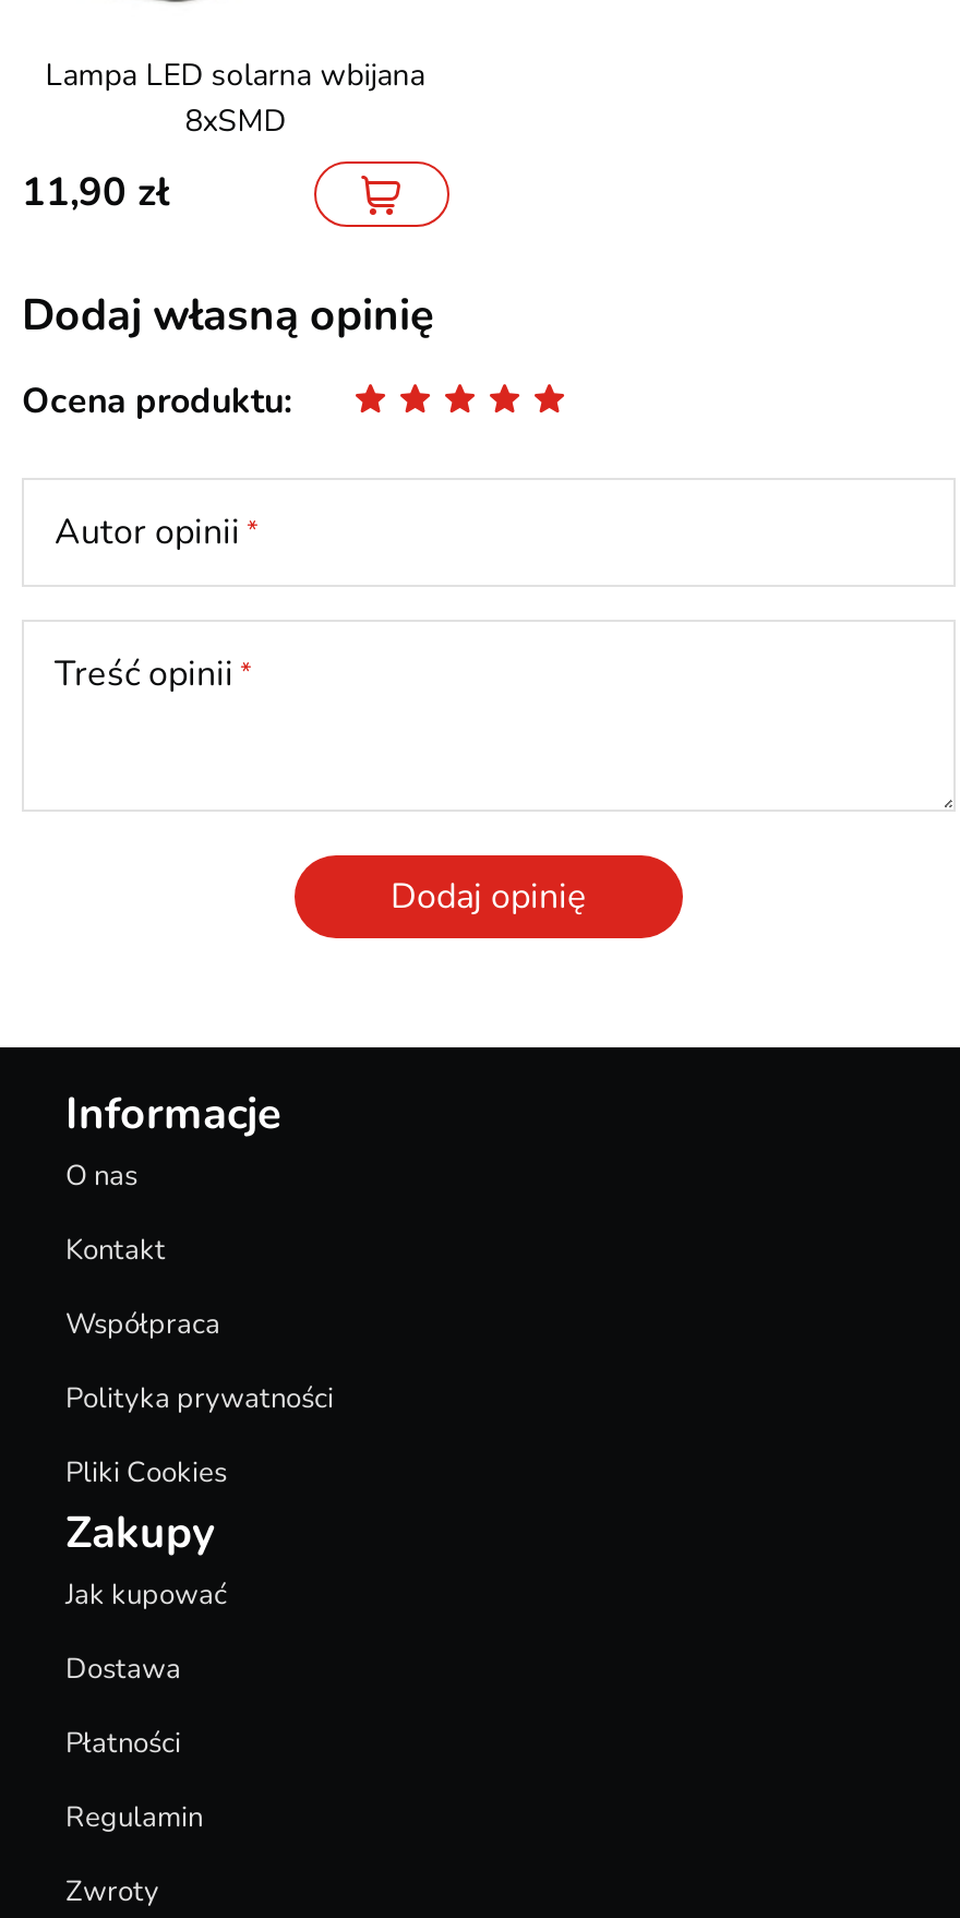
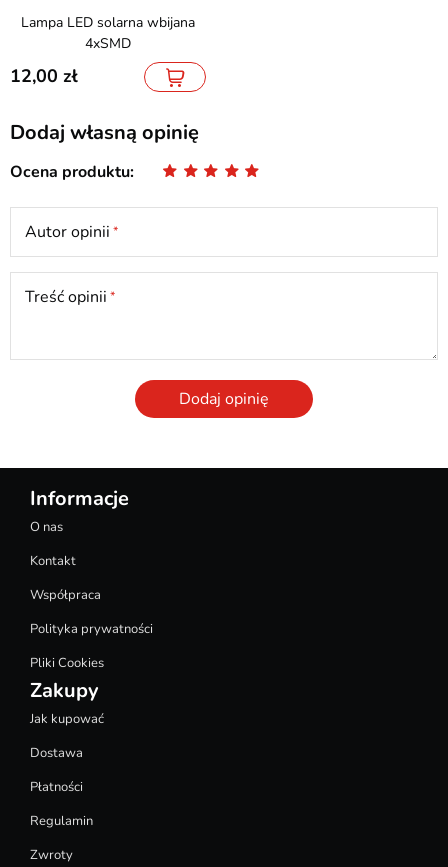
[185,99,285,141] 8xSMD -> [85,33,131,52] 4xSMD
[22,166,127,218] 11,90 -> [10,64,58,88] 12,00

